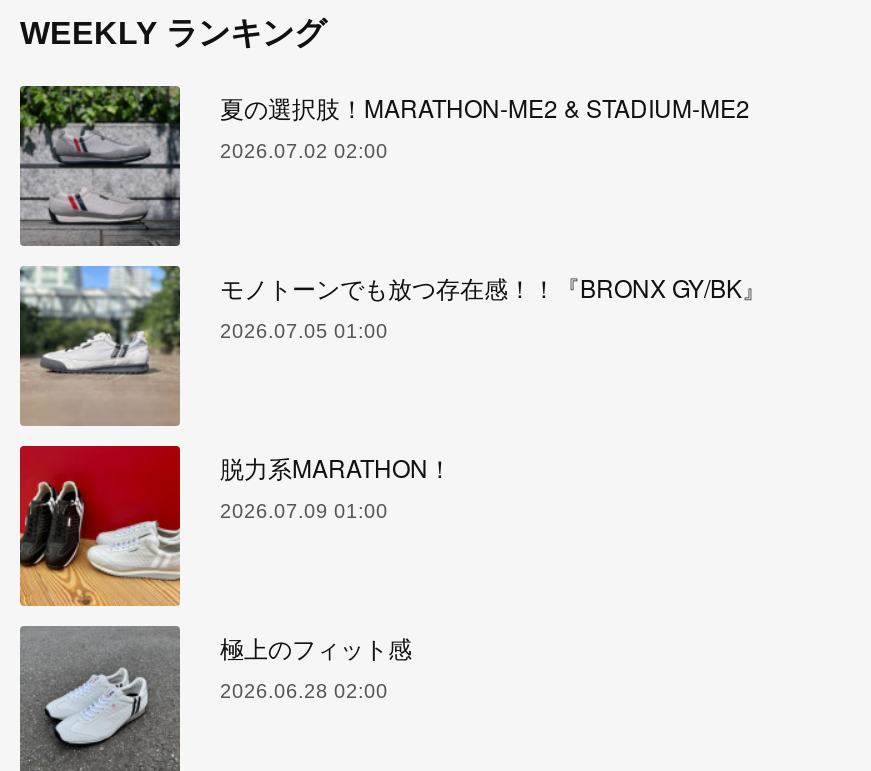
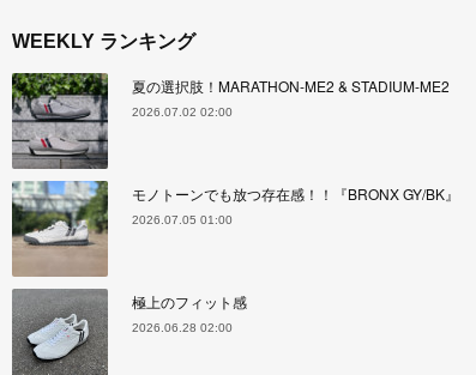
[18,445,452,607] [image] | 脱力系MARATHON！ | 2026.07.09 01:00 -> none

